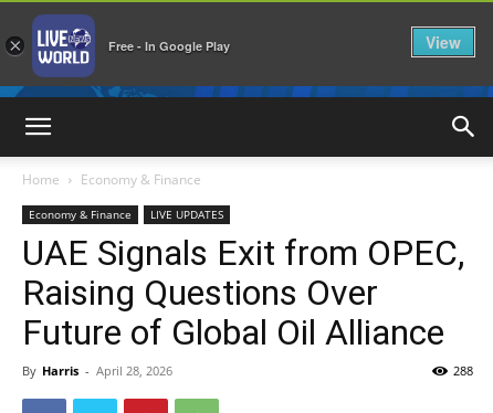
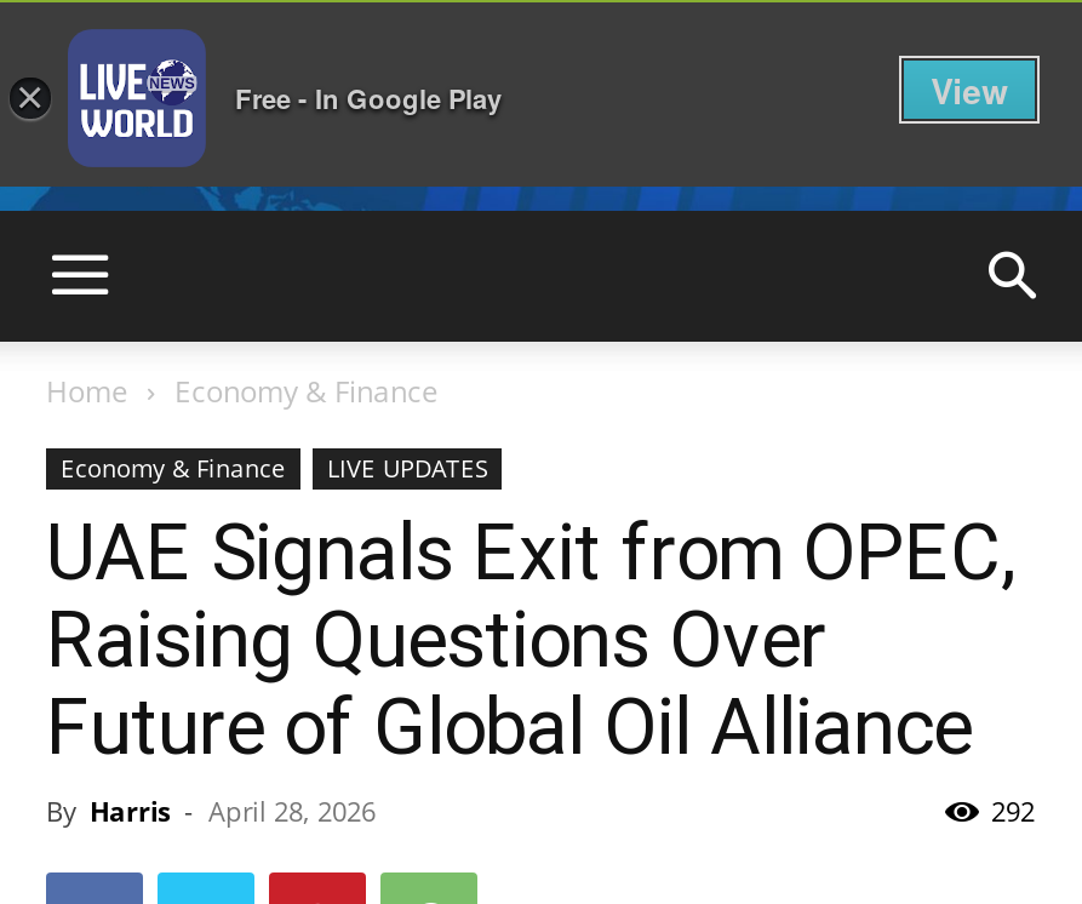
[453,362,473,379] 288 -> [991,793,1035,829] 292

